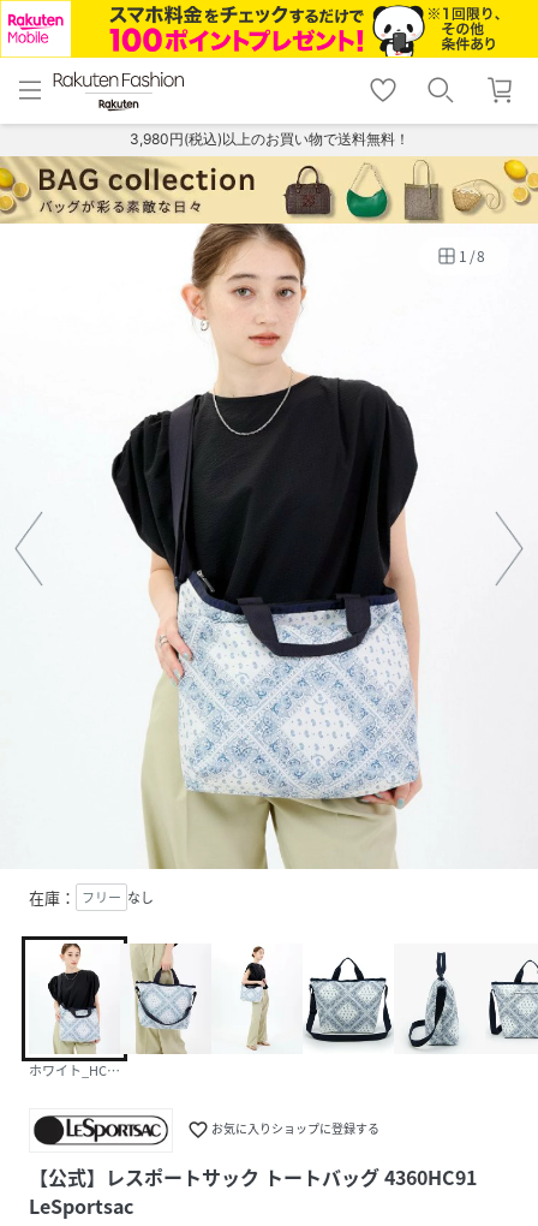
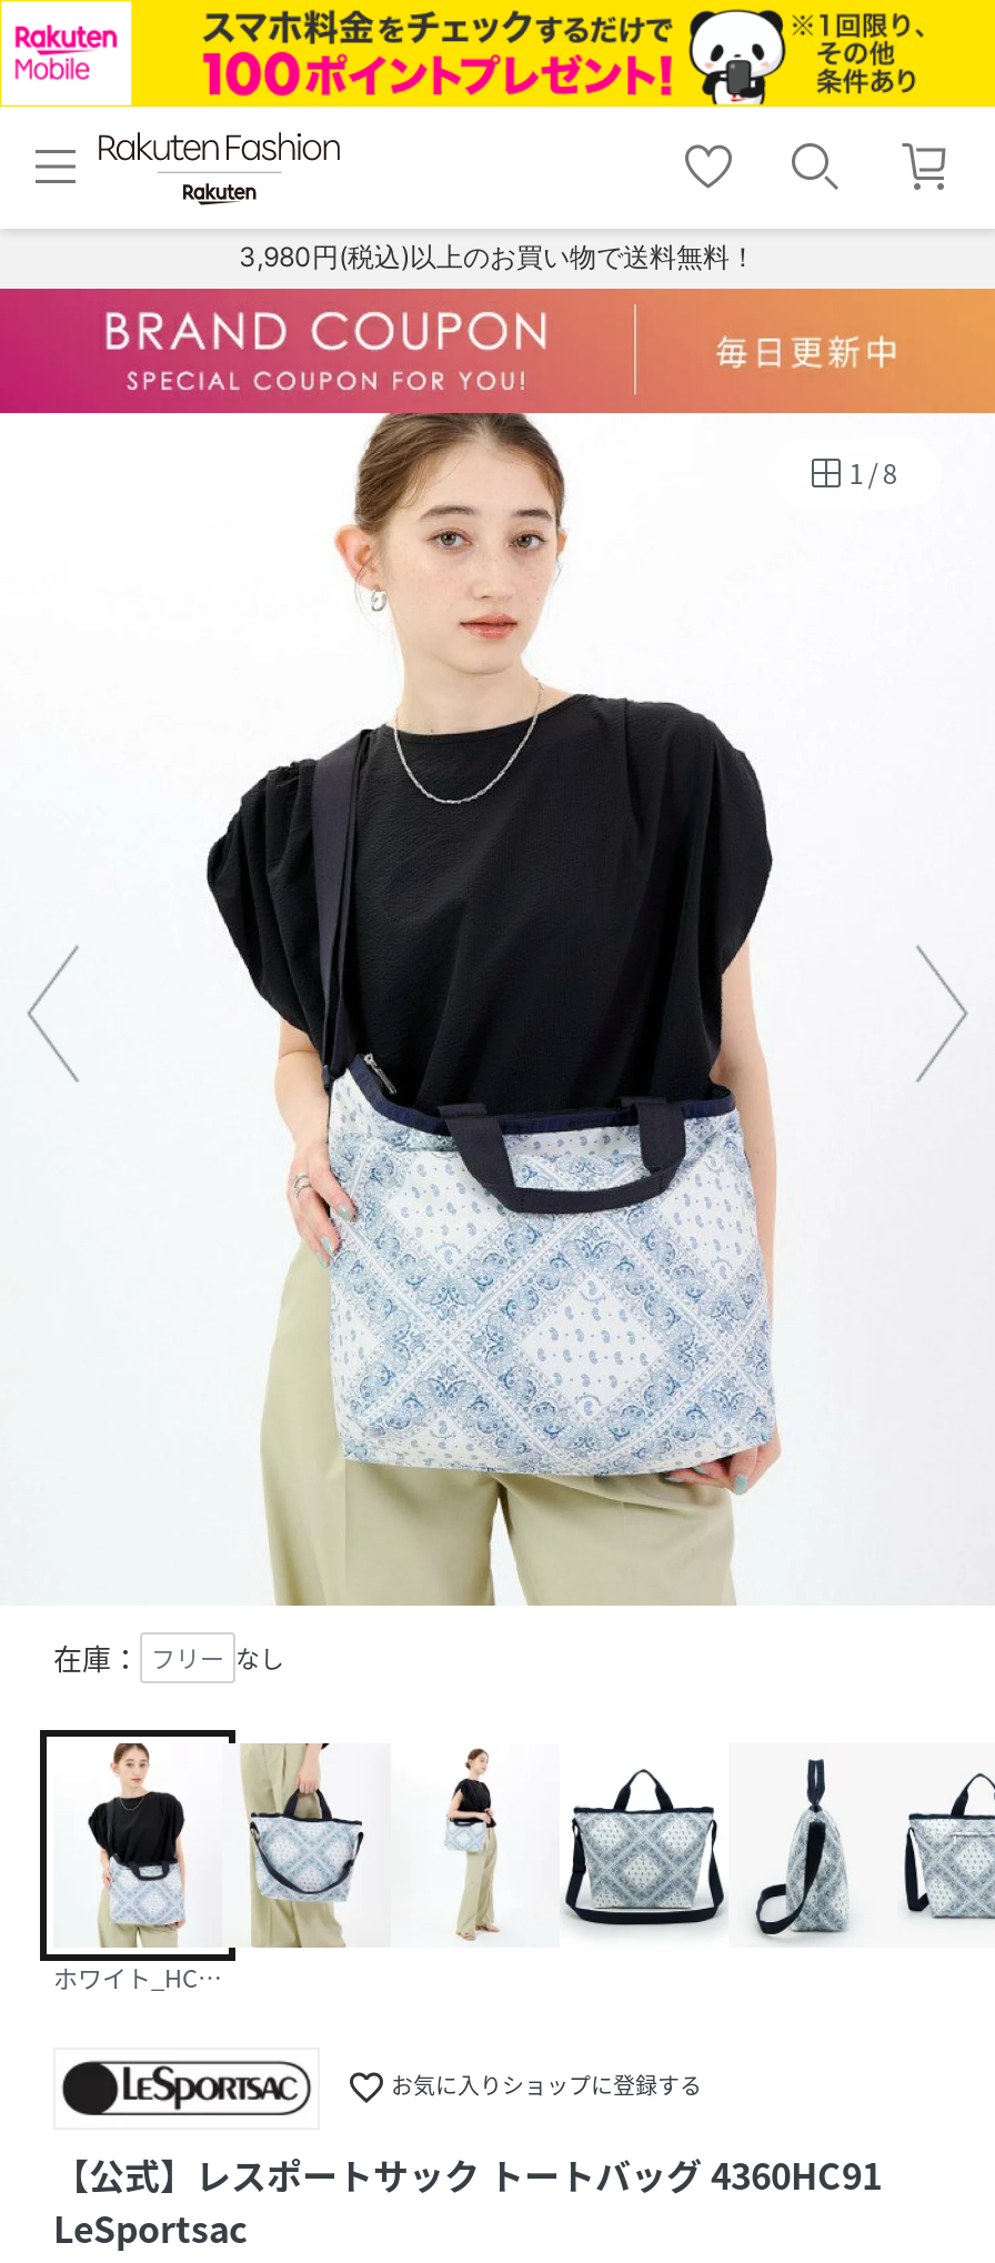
[4,156,534,225] [image] -> [7,286,988,415] [image]

